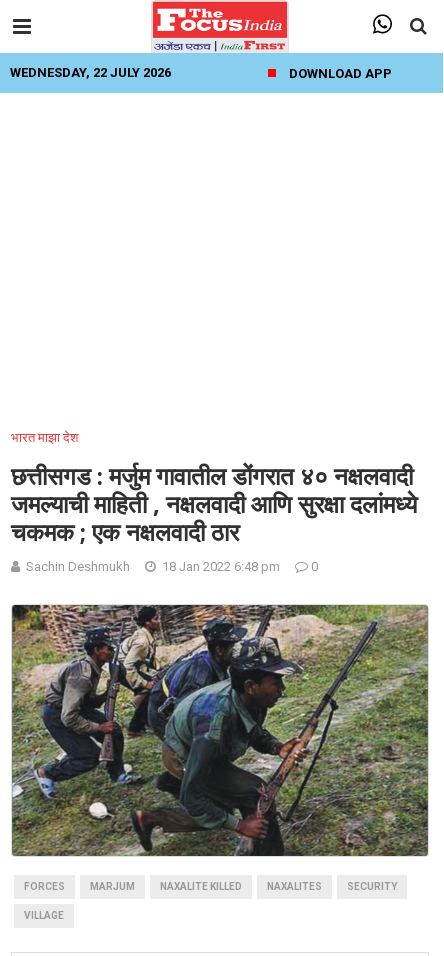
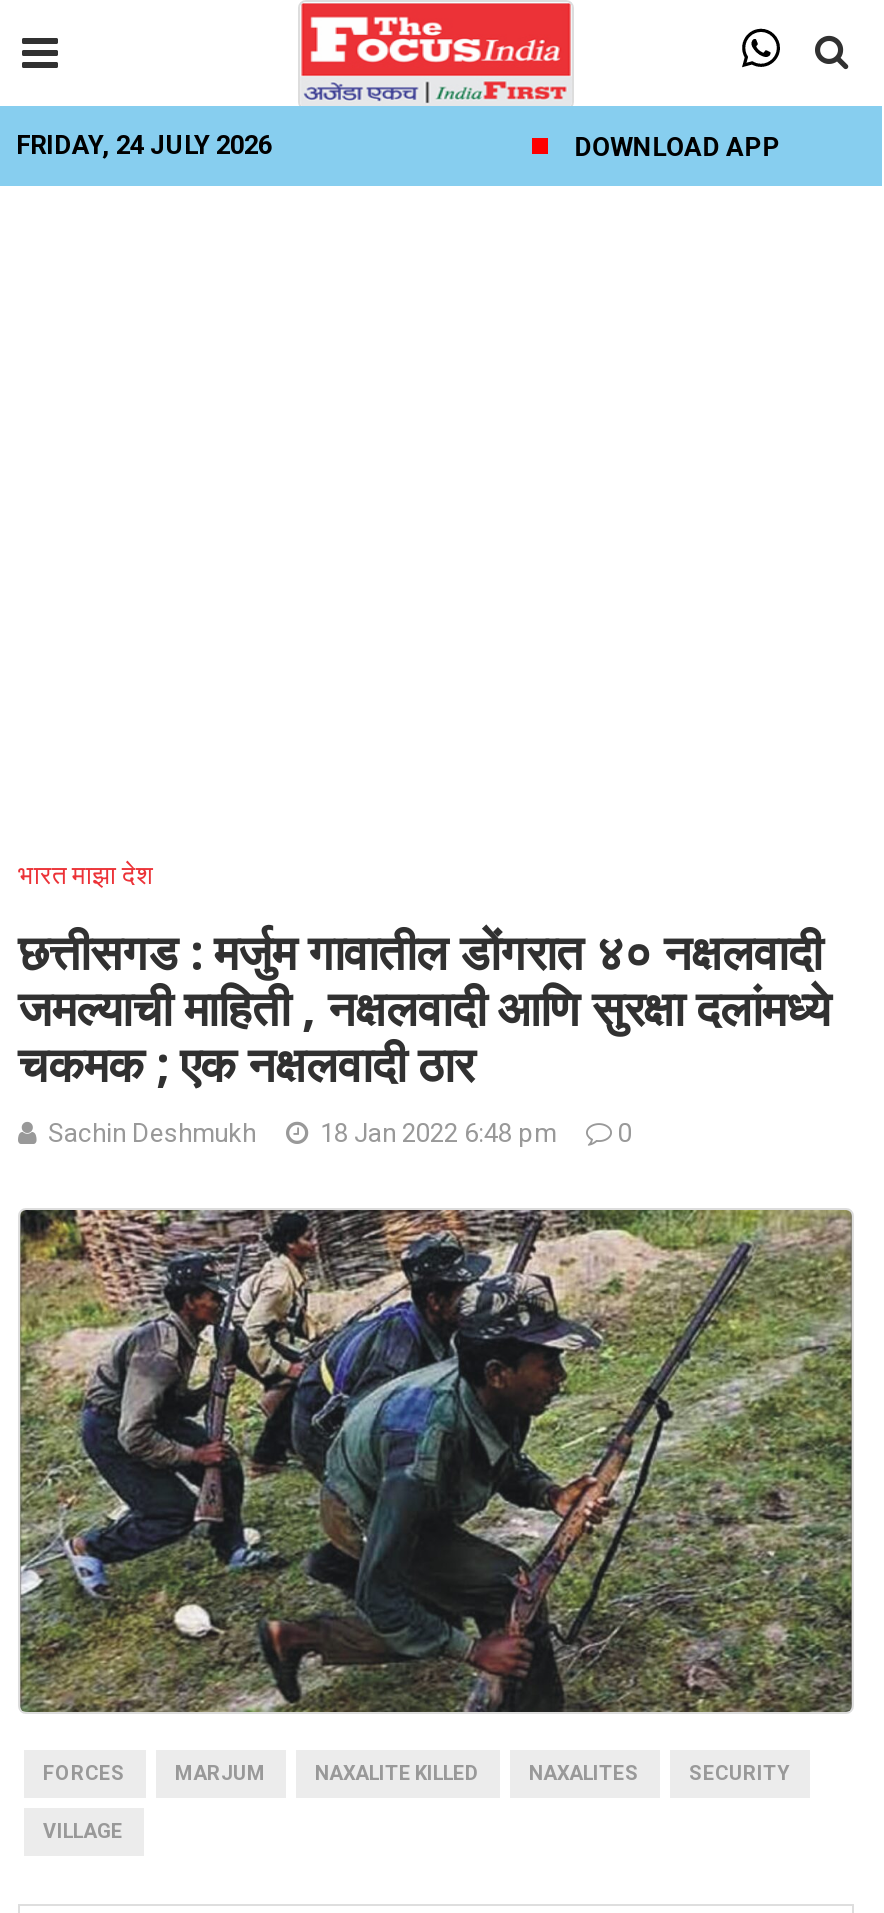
[10,65,171,80] WEDNESDAY, 22 JULY 2026 -> [16,130,272,160] FRIDAY, 24 JULY 2026

